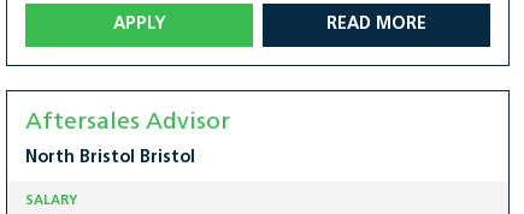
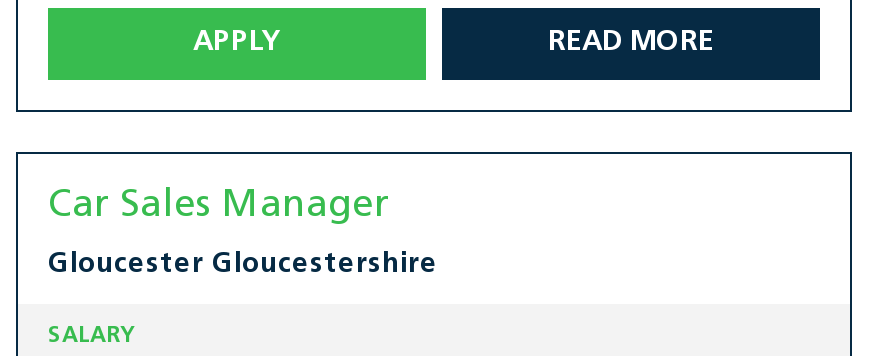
[25,112,230,135] Aftersales Advisor -> [48,189,390,227] Car Sales Manager
[25,149,195,167] North Bristol Bristol -> [48,250,438,280] Gloucester Gloucestershire

